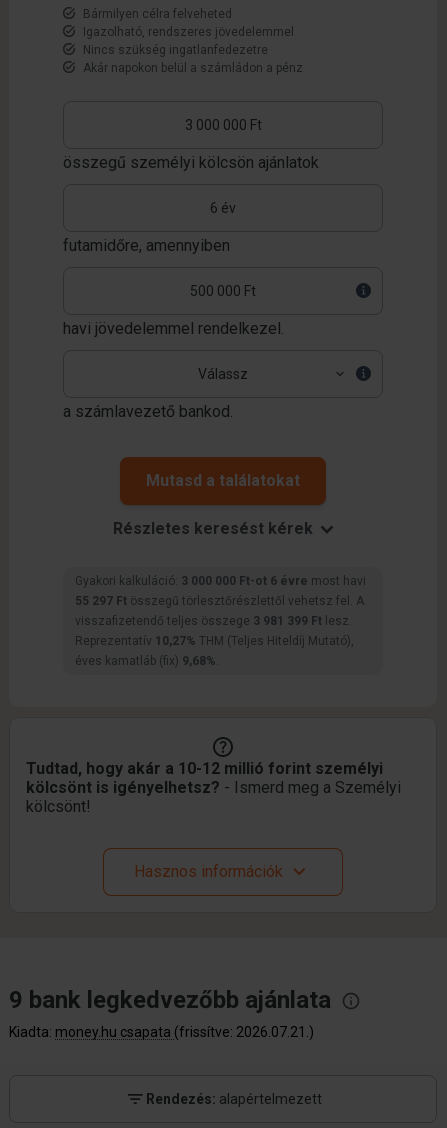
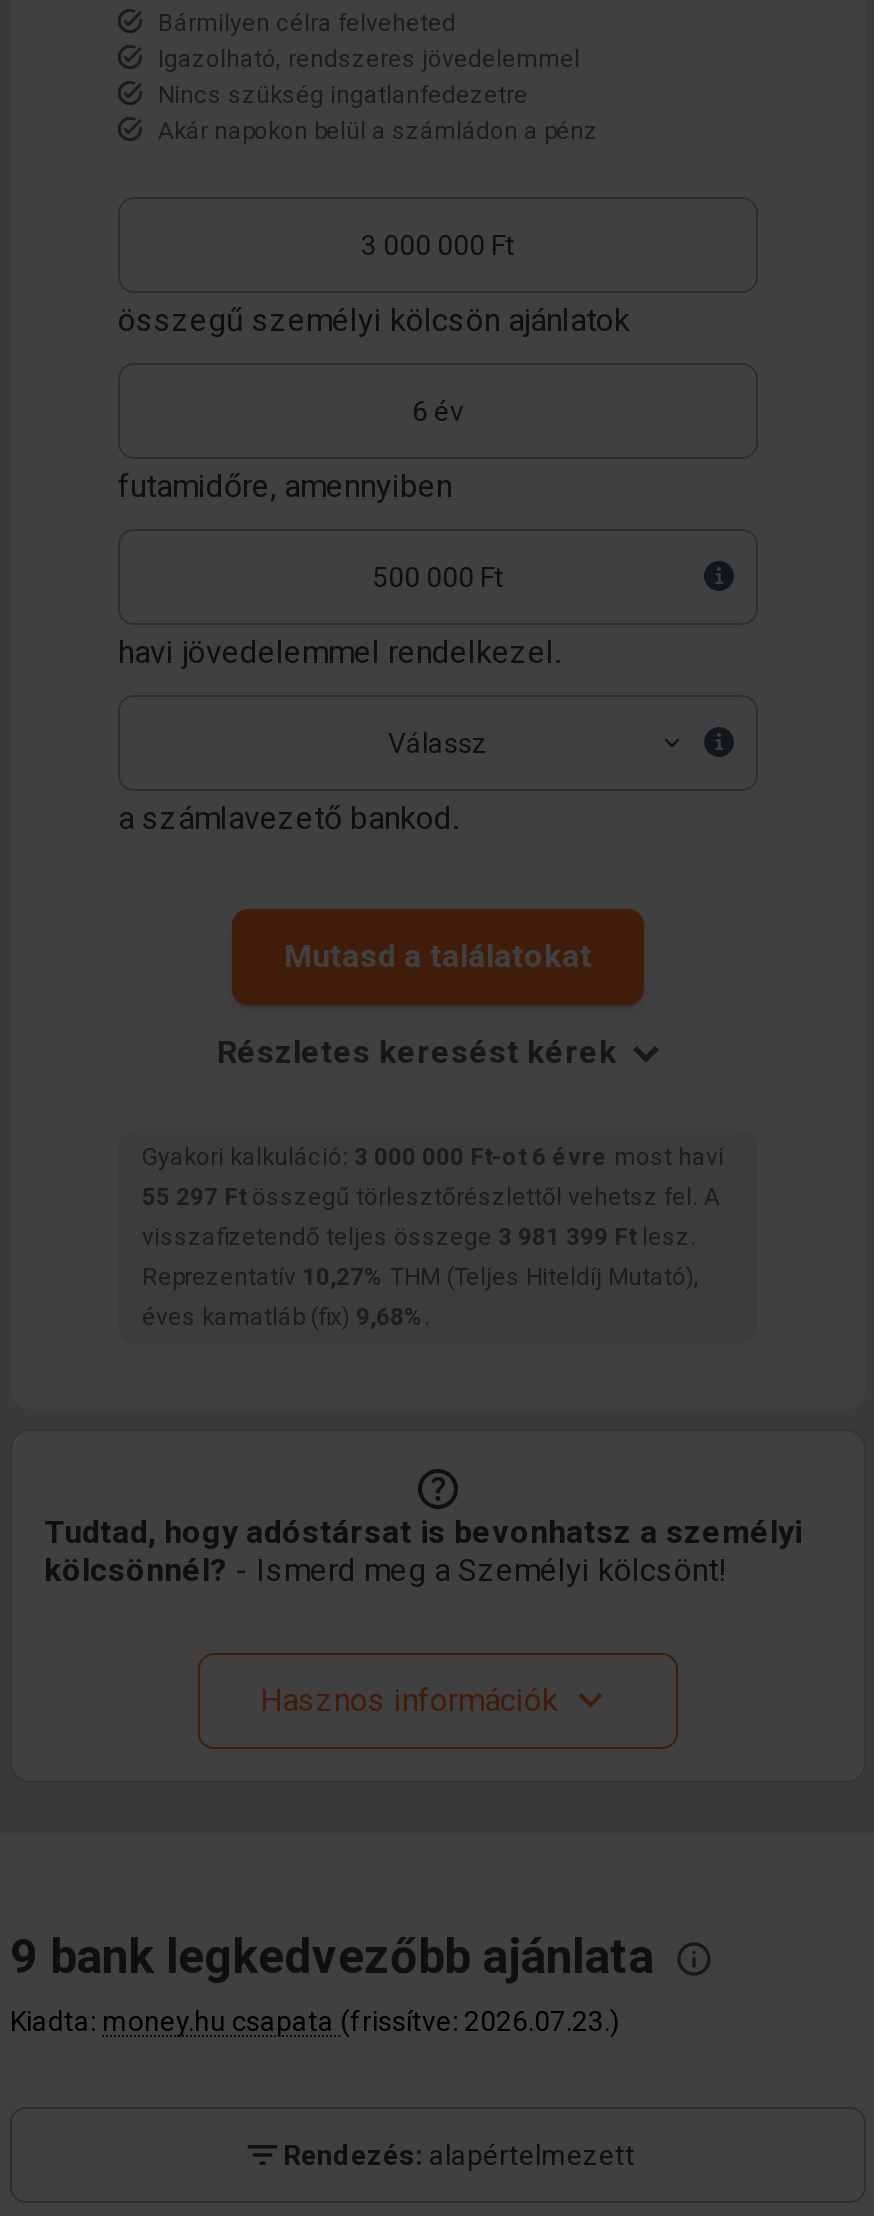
[26,759,401,816] Tudtad, hogy akár a 10-12 millió forint személyi | kölcsönt is igényelhetsz? - Ismerd meg a Személyi | kölcsönt! -> [44,1513,802,1589] Tudtad, hogy adóstársat is bevonhatsz a személyi | kölcsönnél? - Ismerd meg a Személyi kölcsönt!
[9,1024,314,1040] Kiadta: money.hu csapata (frissítve: 2026.07.21.) -> [10,2005,620,2037] Kiadta: money.hu csapata (frissítve: 2026.07.23.)

